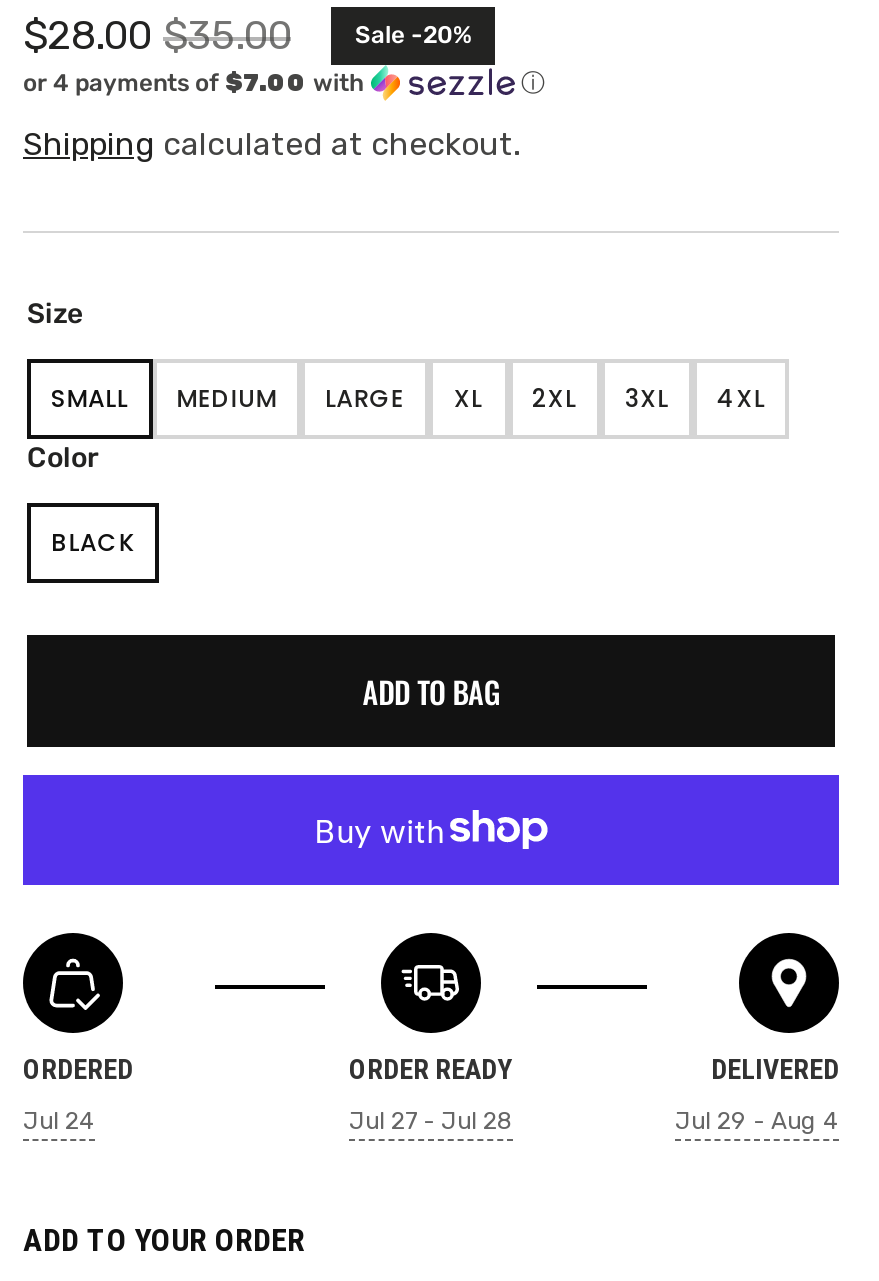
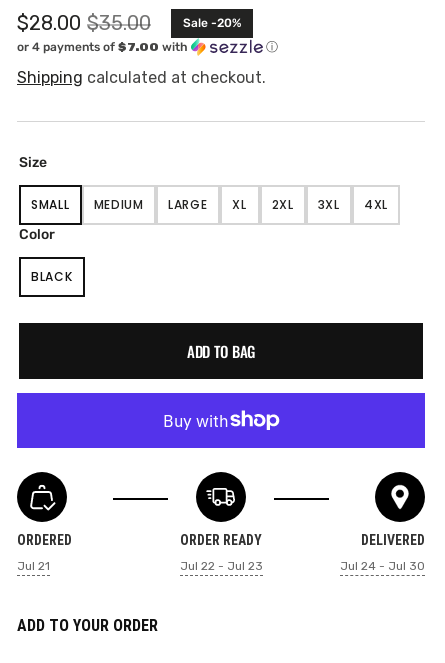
[23,1107,95,1135] Jul 24 -> [17,559,50,573] Jul 21
[349,1107,513,1135] Jul 27 - Jul 28 -> [179,559,262,573] Jul 22 - Jul 23
[675,1107,839,1135] Jul 29 - Aug 4 -> [340,559,425,573] Jul 24 - Jul 30

